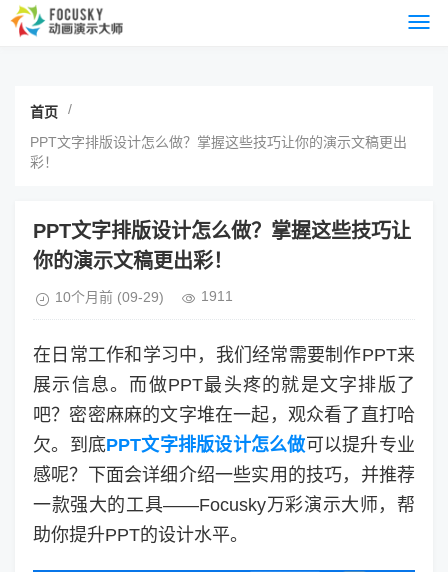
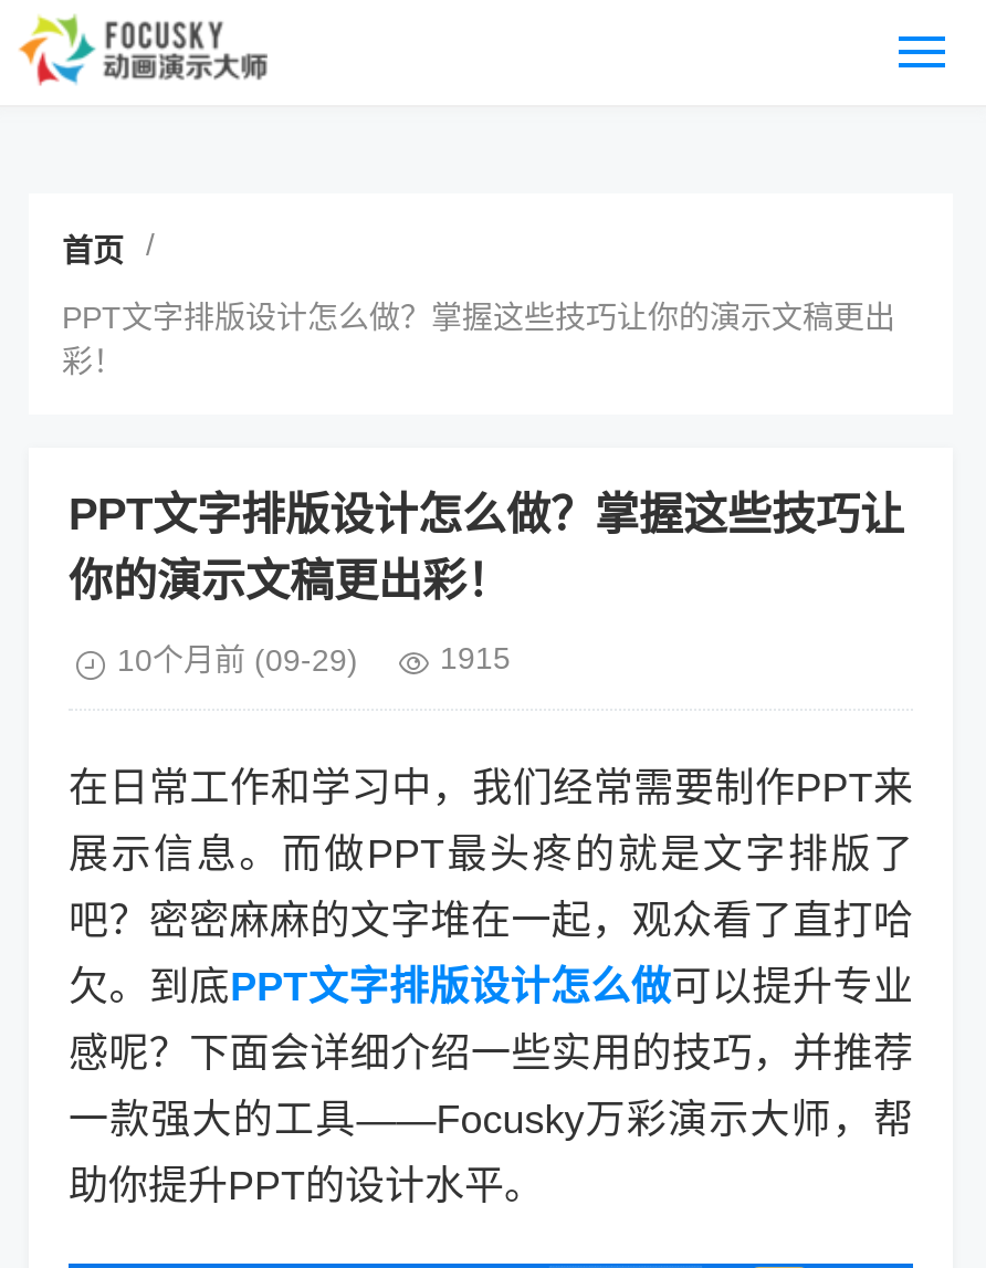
[201,288,233,304] 1911 -> [440,640,511,675] 1915

